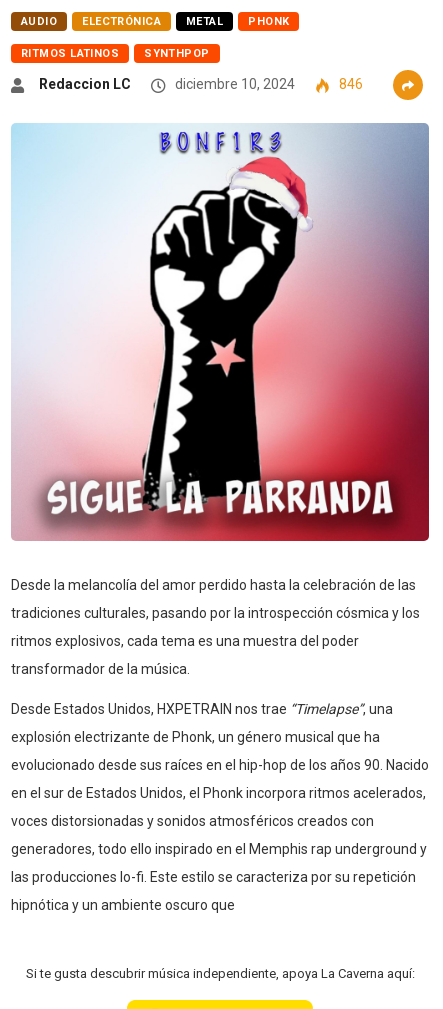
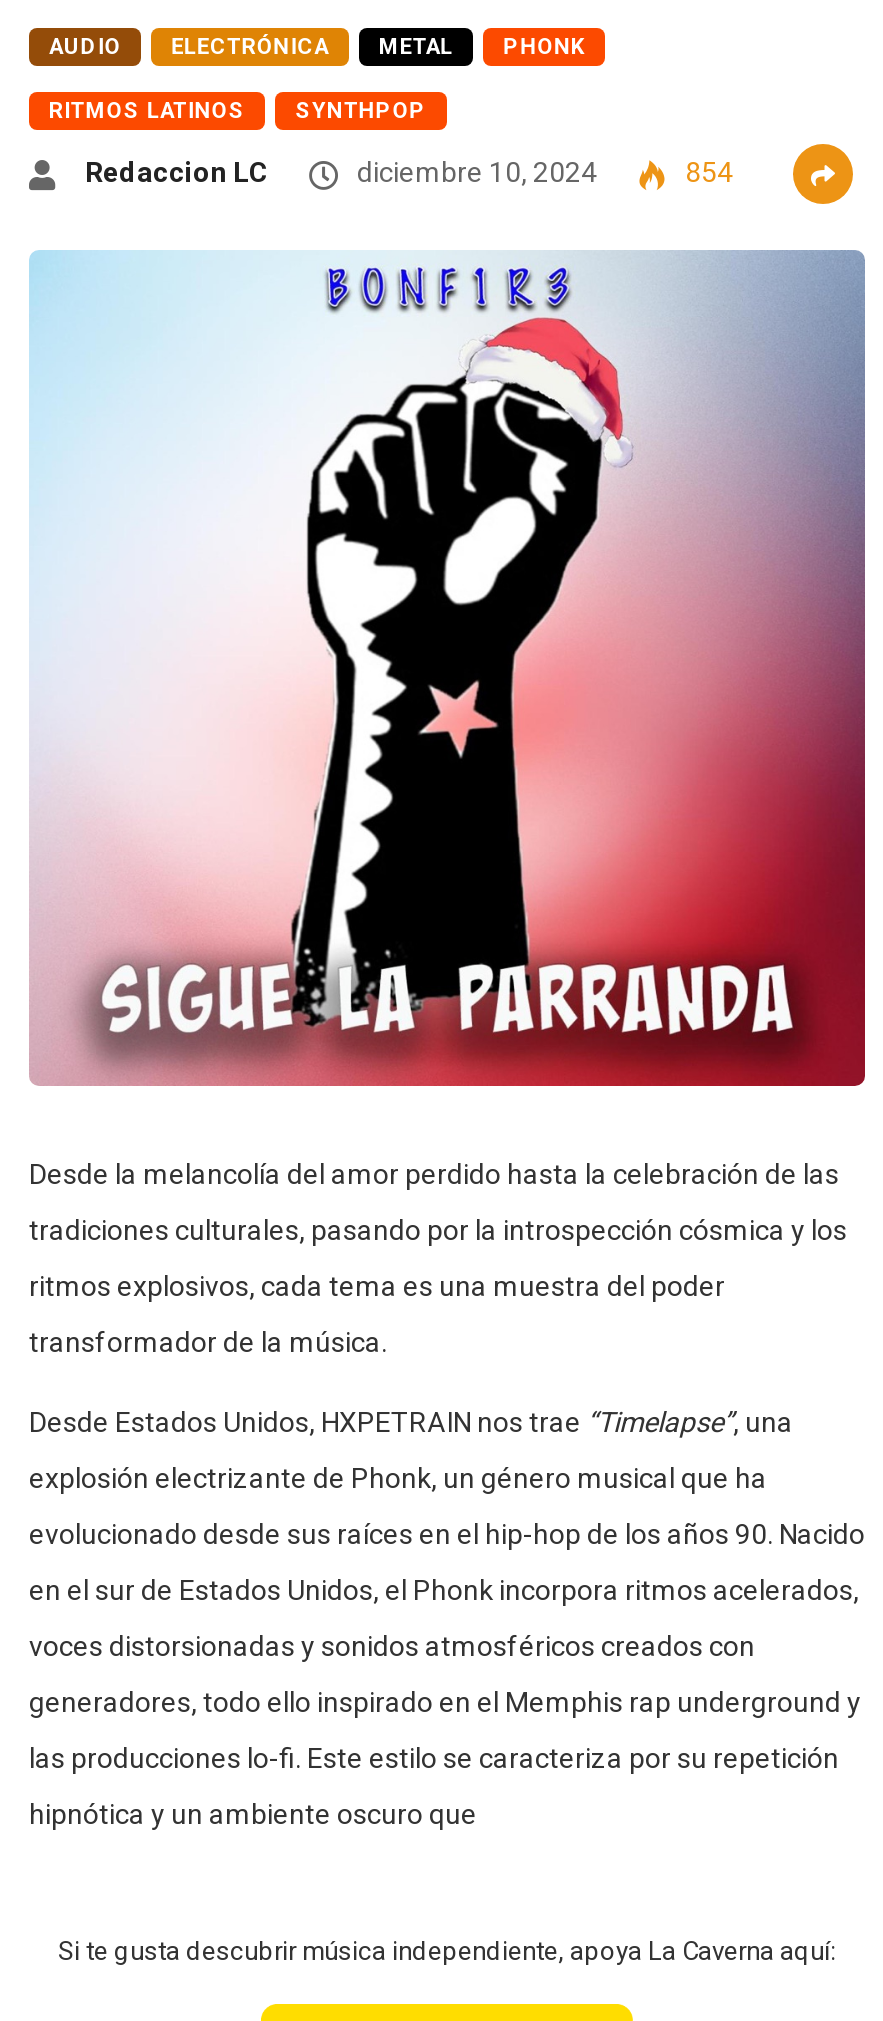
[336,76,363,92] 846 -> [679,156,733,188] 854

